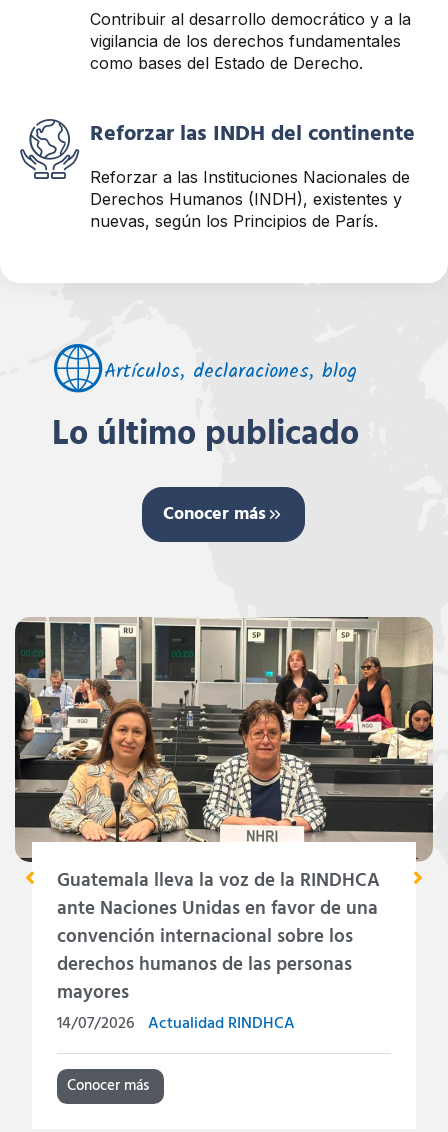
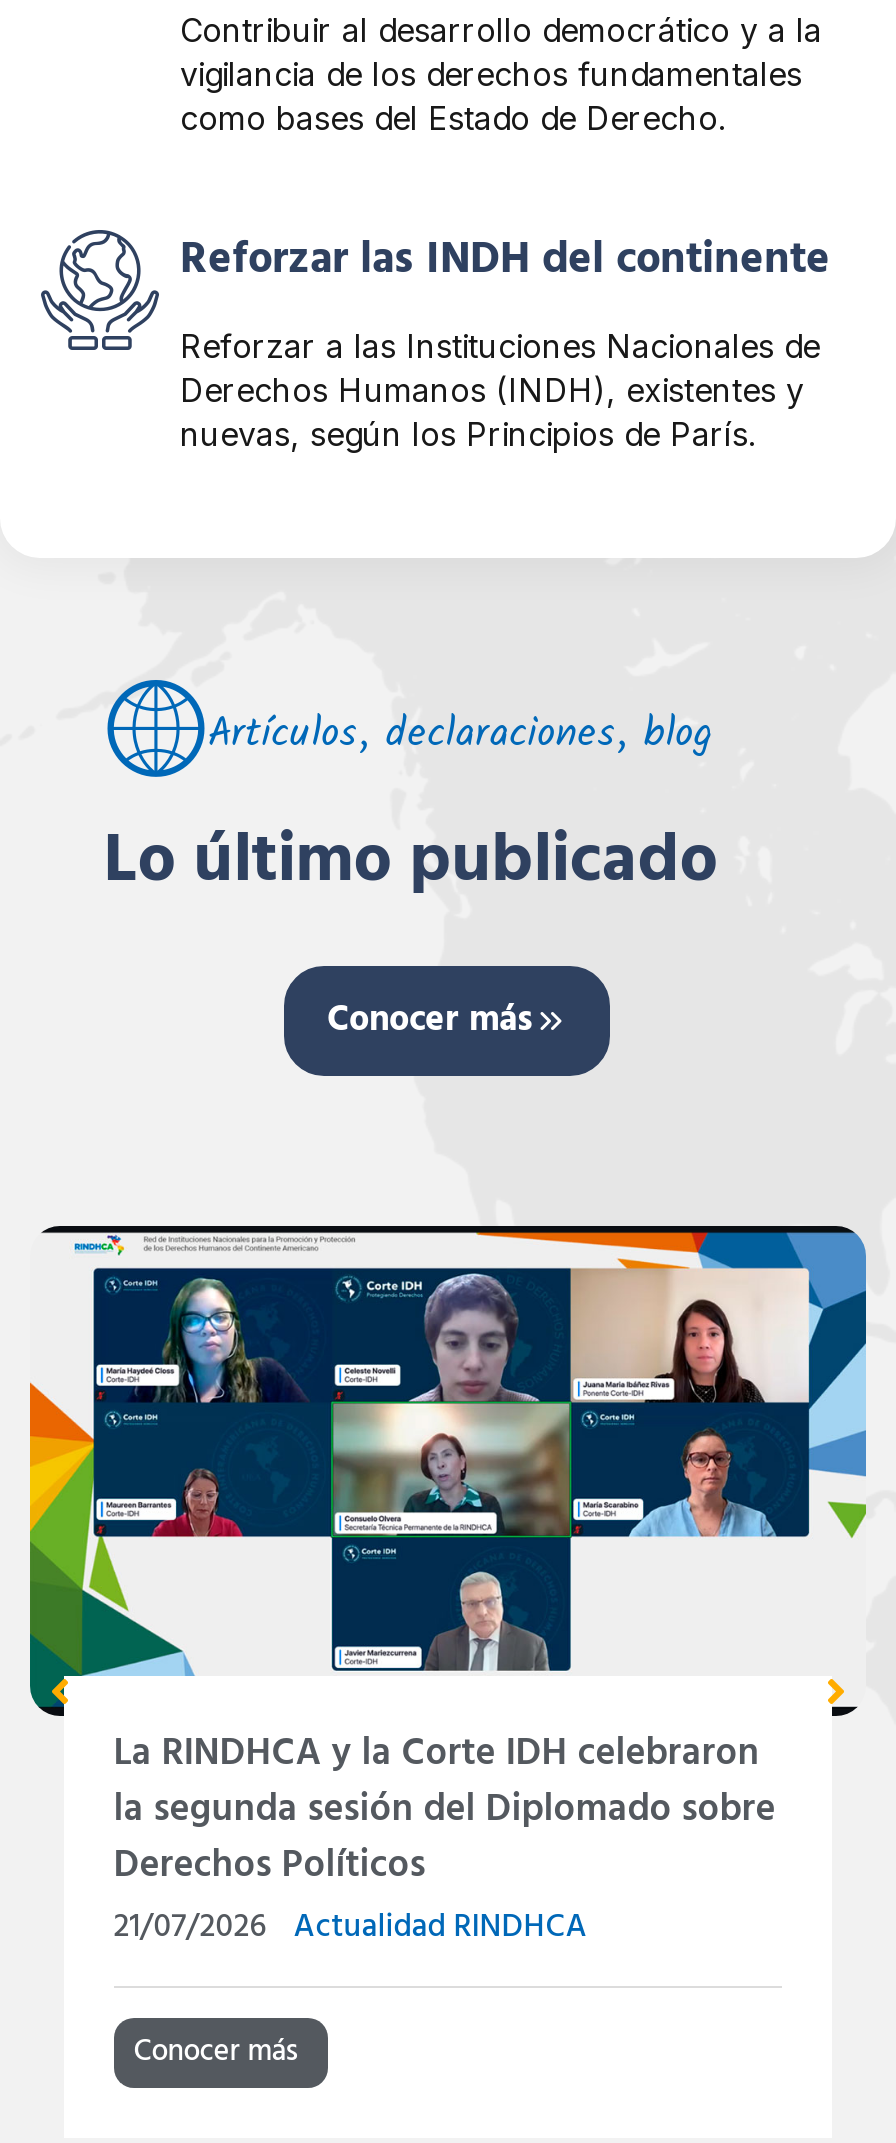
[14,616,434,1037] [image] | Guatemala lleva la voz de la RINDHCA | ante Naciones Unidas en favor de una | convención internacional sobre los | derechos humanos de las personas | mayores | 14/07/2026 Actualidad RINDHCA -> [28,1224,868,1953] [image] | La RINDHCA y la Corte IDH celebraron | la segunda sesión del Diplomado sobre | Derechos Políticos | 21/07/2026 Actualidad RINDHCA

